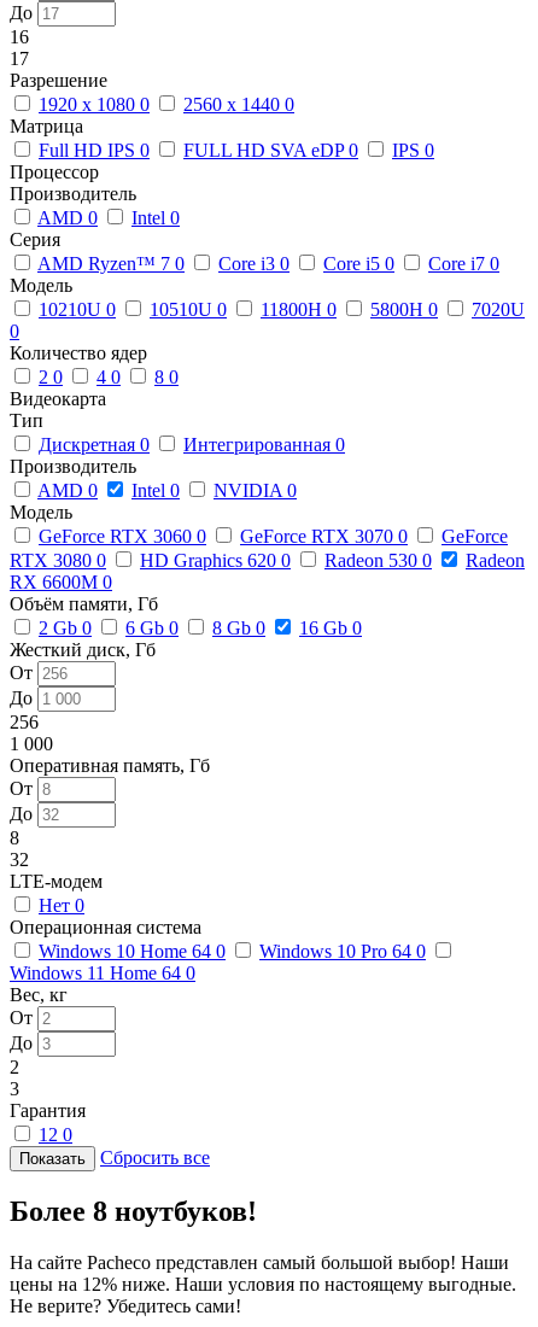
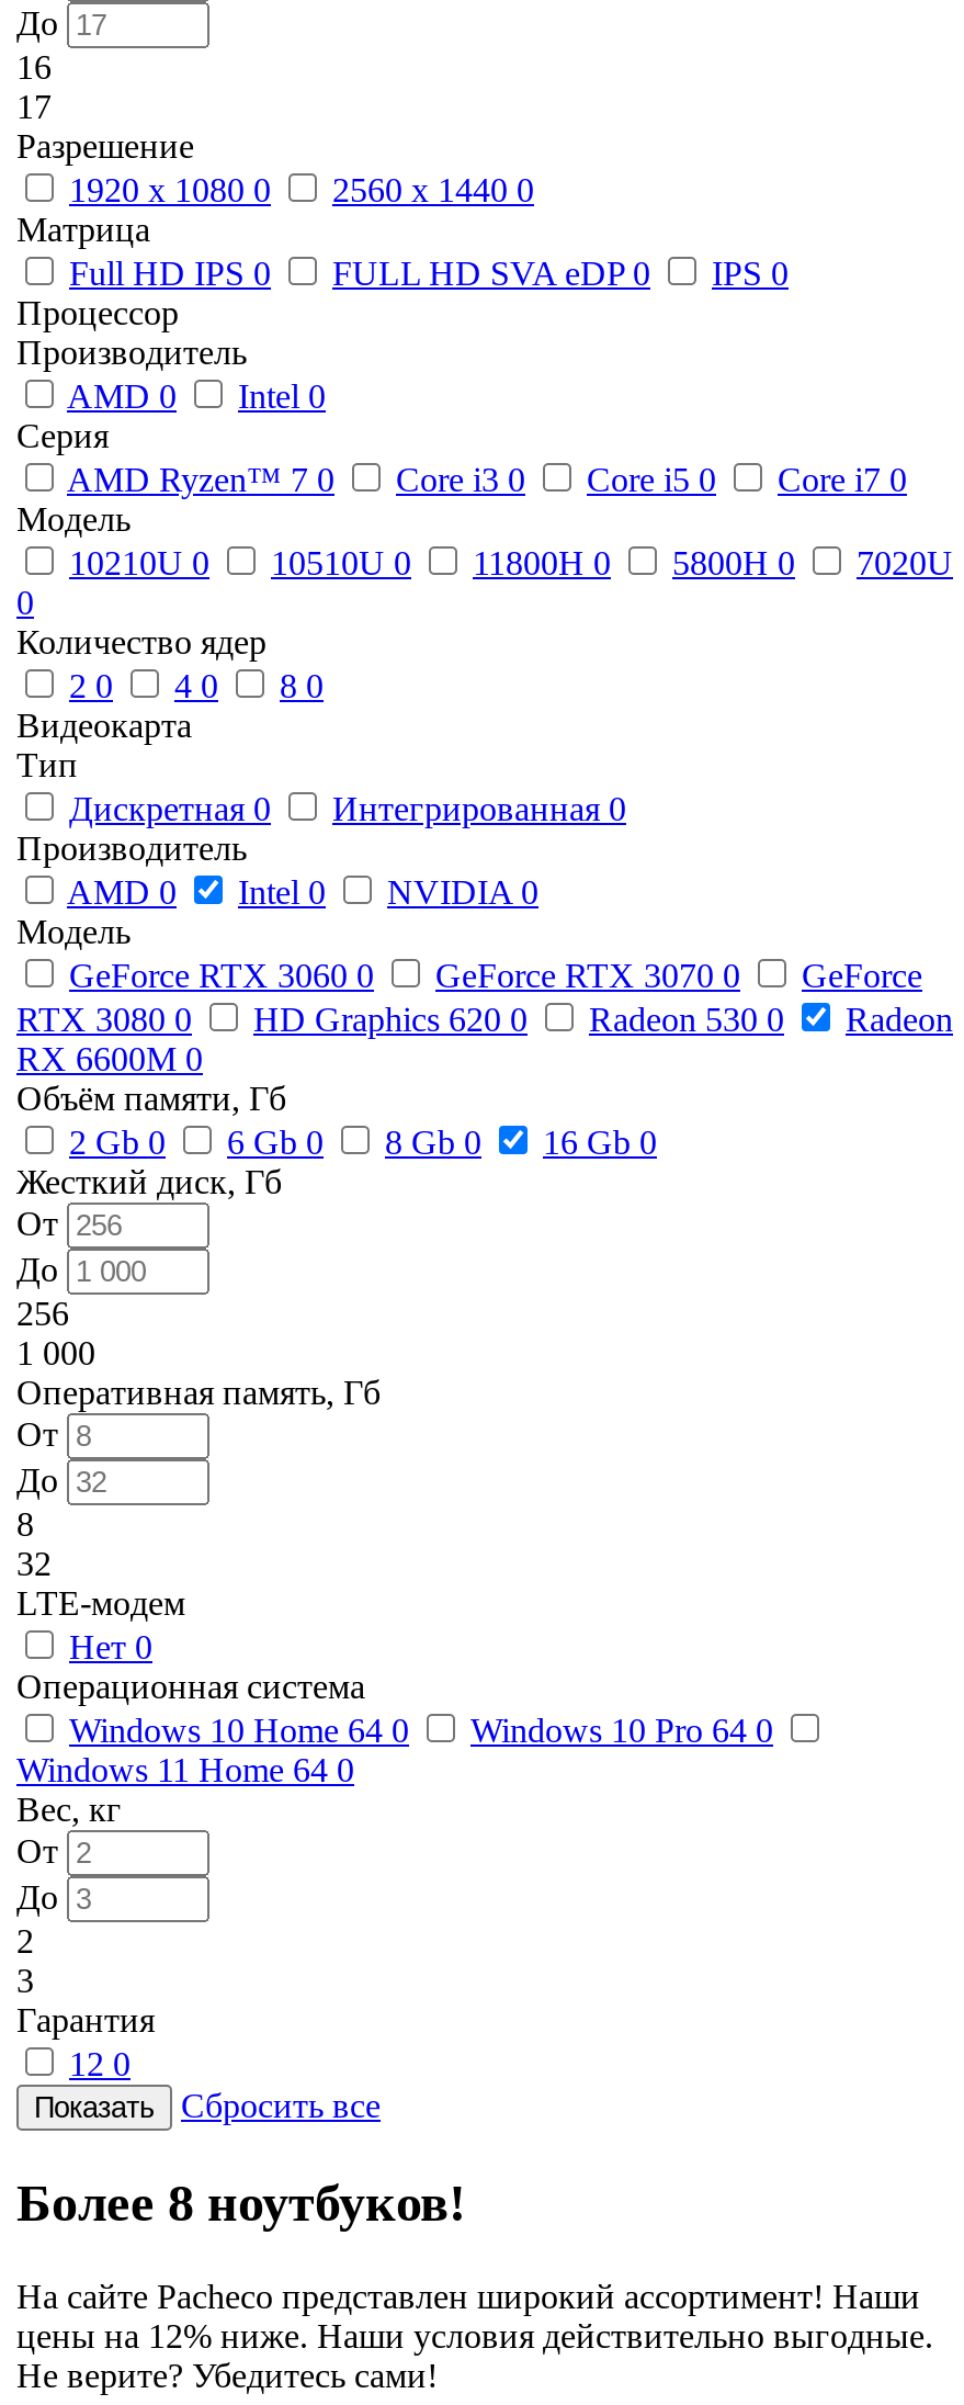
[10,1252,516,1294] На сайте Pacheco представлен самый большой выбор! Наши | цены на 12% ниже. Наши условия по настоящему выгодные. -> [16,2277,933,2354] На сайте Pacheco представлен широкий ассортимент! Наши | цены на 12% ниже. Наши условия действительно выгодные.

